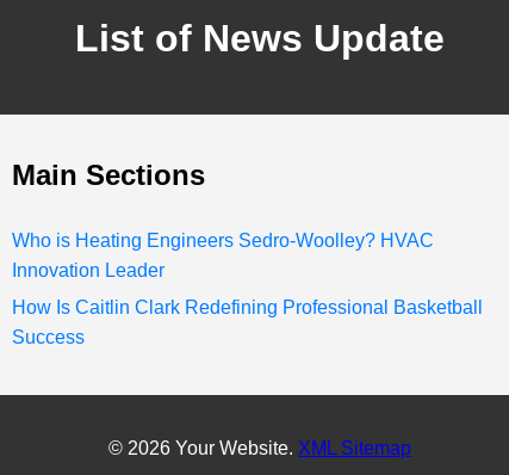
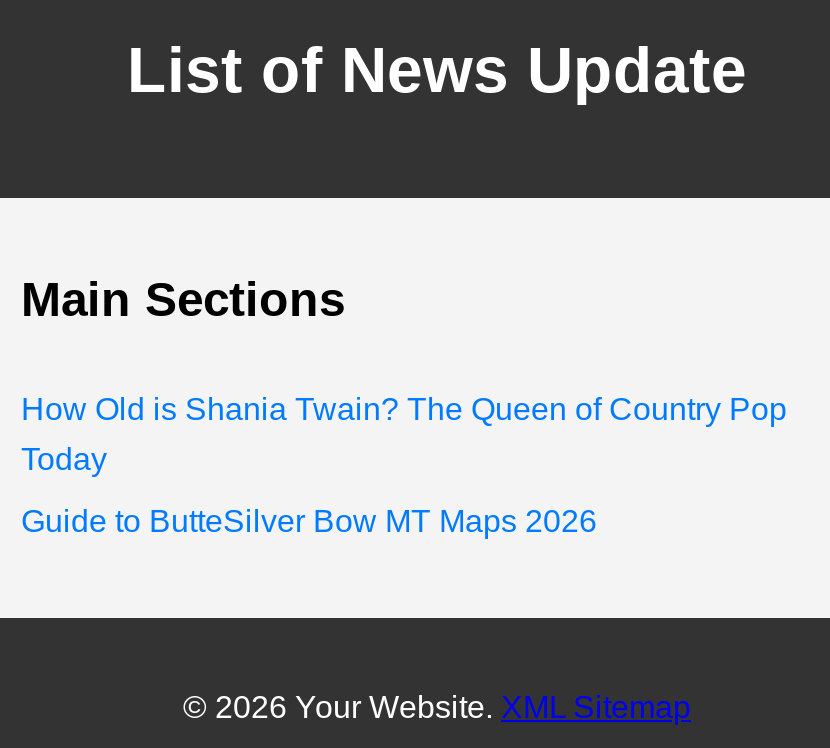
[12,230,483,348] Who is Heating Engineers Sedro-Woolley? HVAC | Innovation Leader | How Is Caitlin Clark Redefining Professional Basketball | Success -> [21,392,787,539] How Old is Shania Twain? The Queen of Country Pop | Today | Guide to ButteSilver Bow MT Maps 2026

